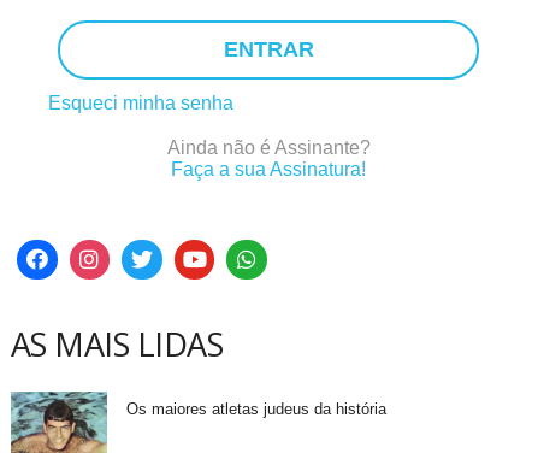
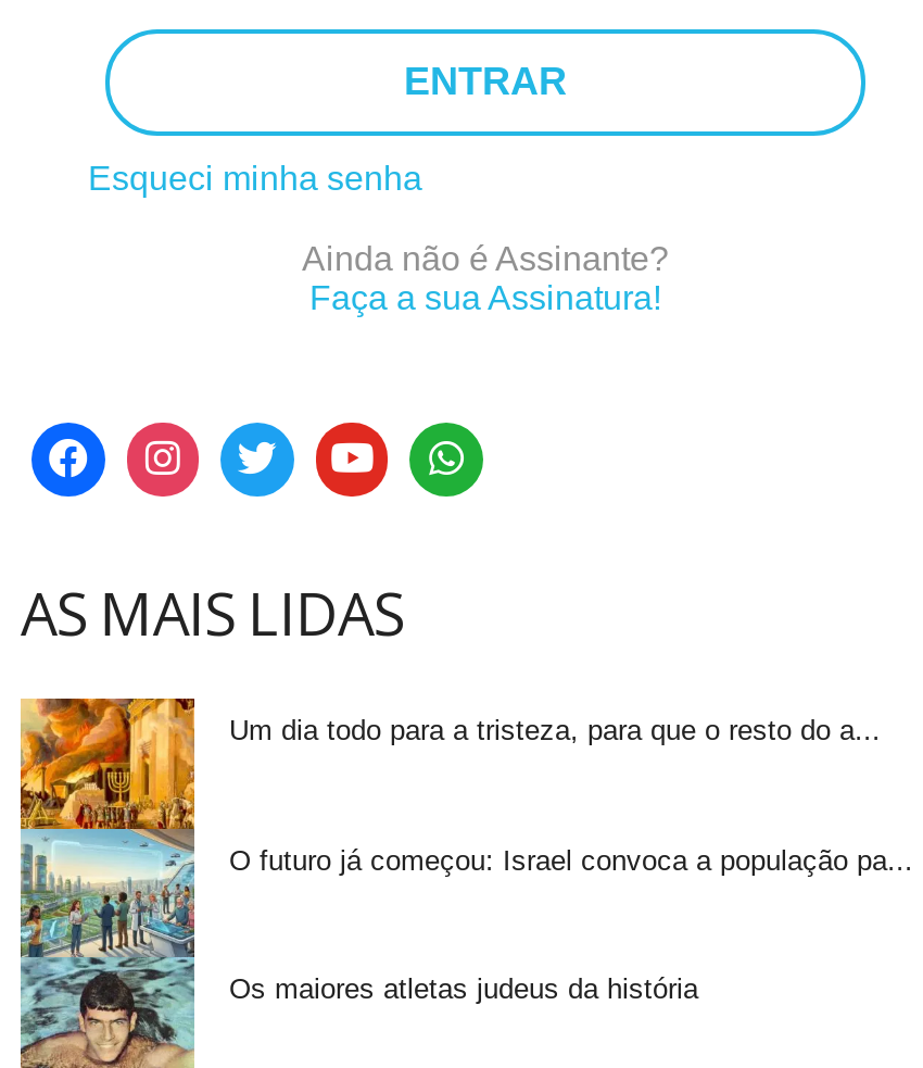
none -> [18,698,881,960] [image] | Um dia todo para a tristeza, para que o resto do a...
none -> [229,843,913,876] O futuro já começou: Israel convoca a população pa...

